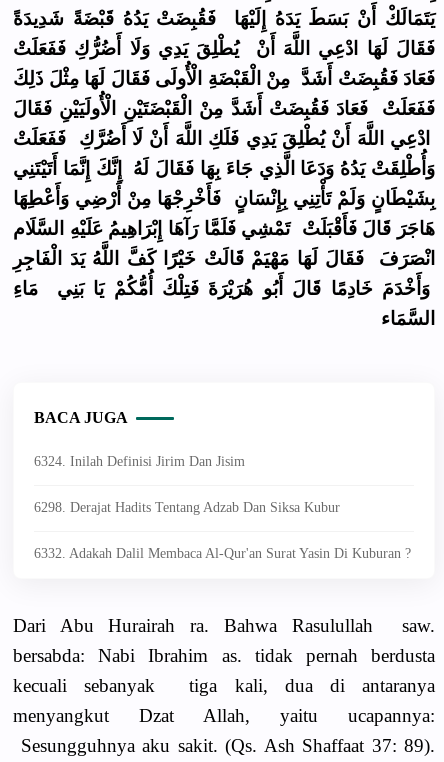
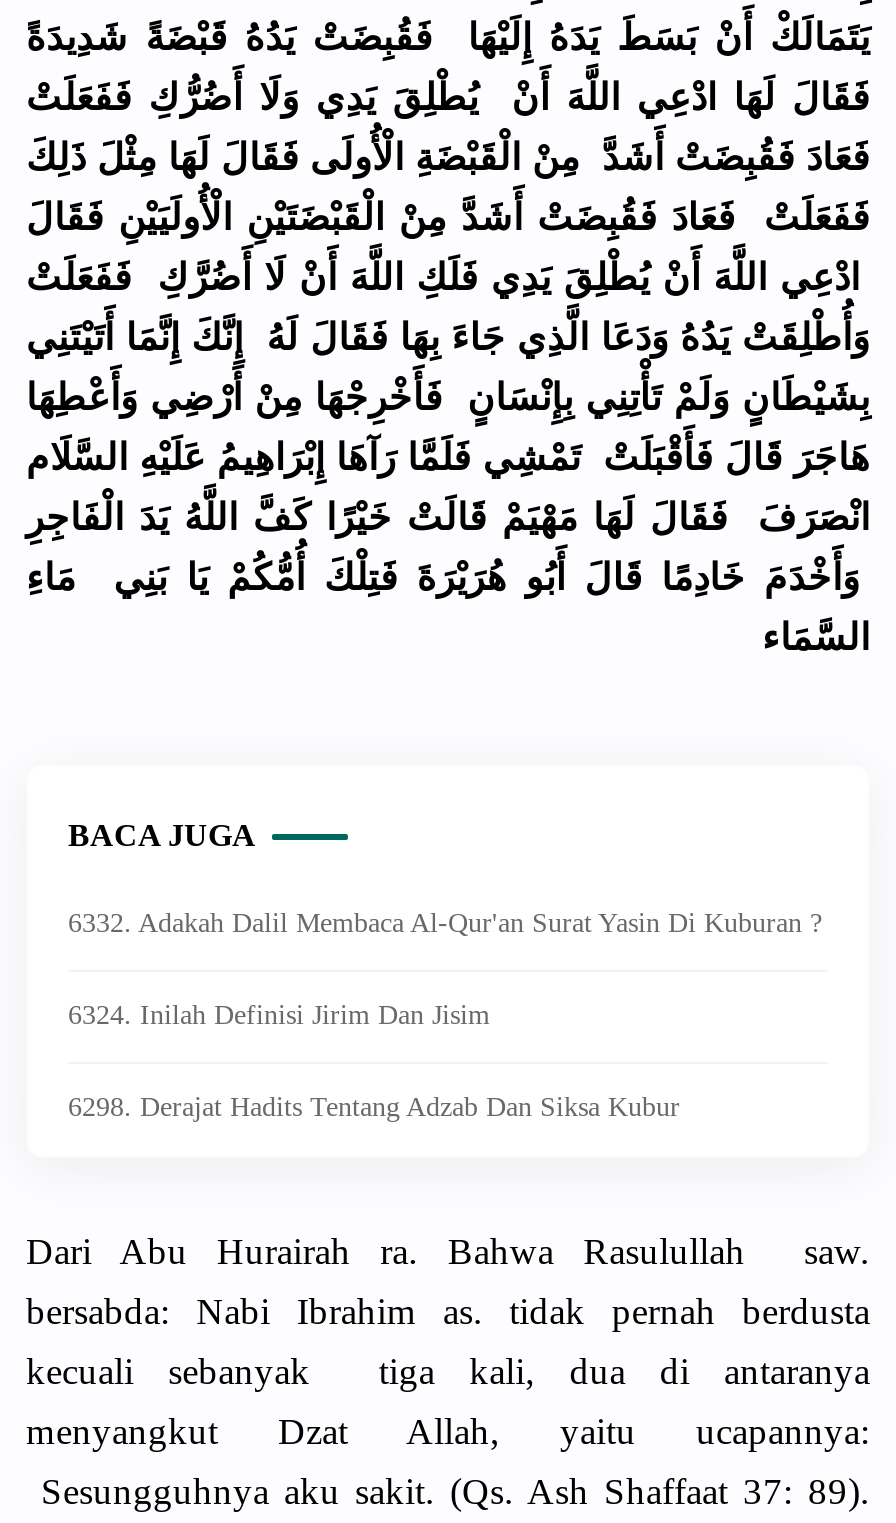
moved [34,454,340,515] -> [68,1000,680,1122]: 6324. Inilah Definisi Jirim Dan Jisim | 6298. Derajat Hadits Tentang Adzab Dan Siksa Kubur
moved [34,546,411,561] -> [68,907,822,937]: 6332. Adakah Dalil Membaca Al-Qur'an Surat Yasin Di Kuburan ?

